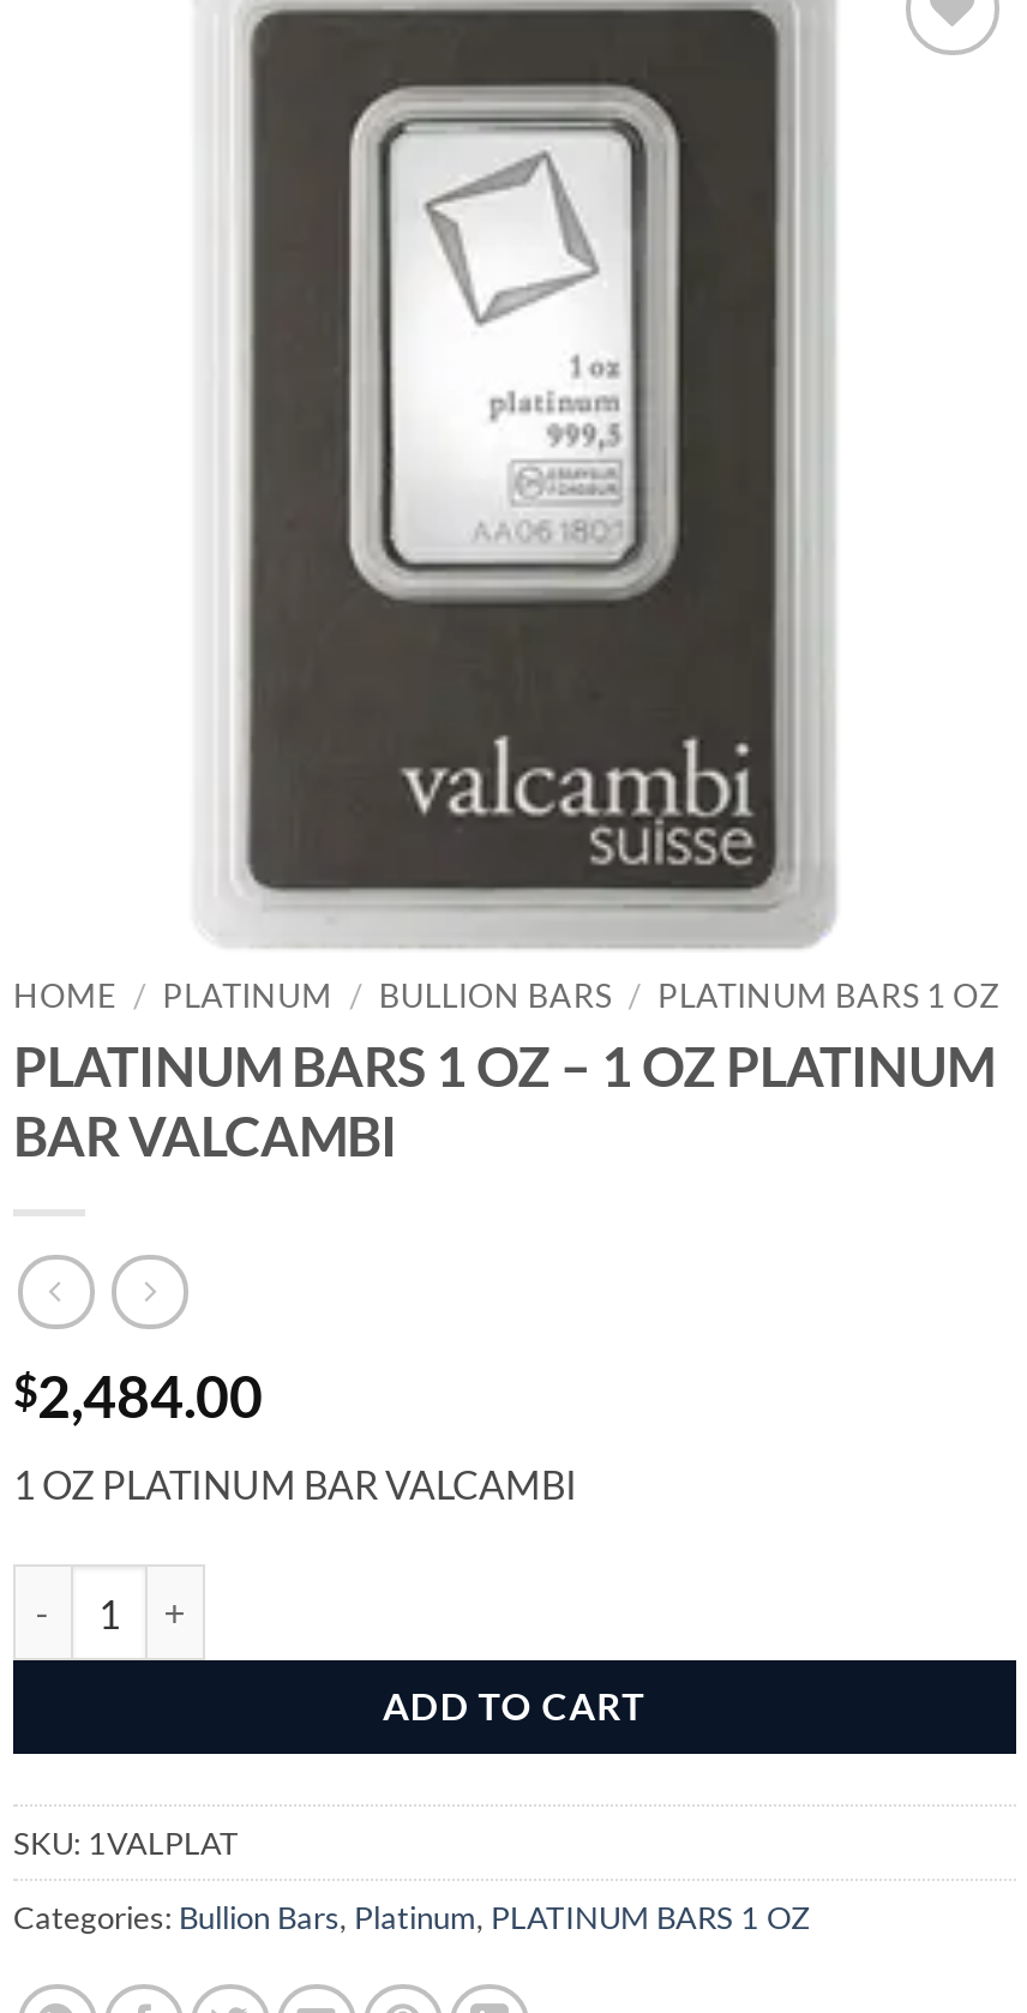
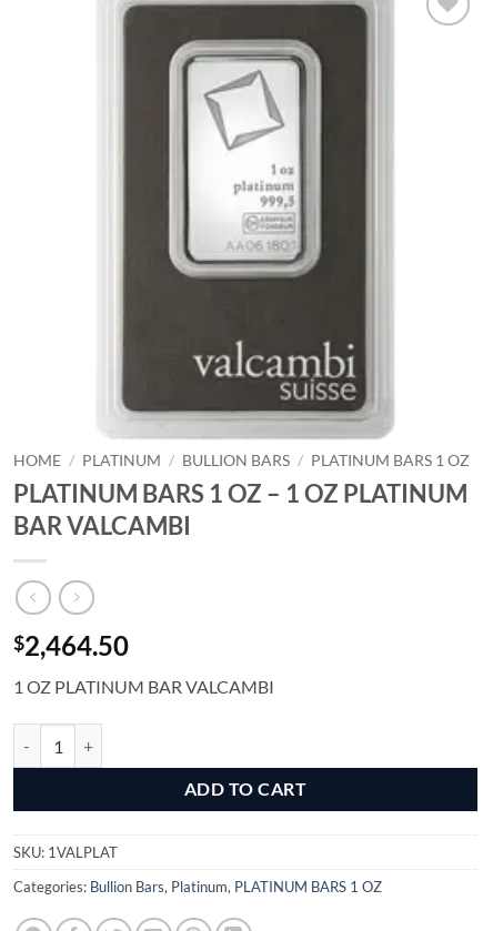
[13,1362,263,1431] $2,484.00 -> [13,630,129,662] $2,464.50

